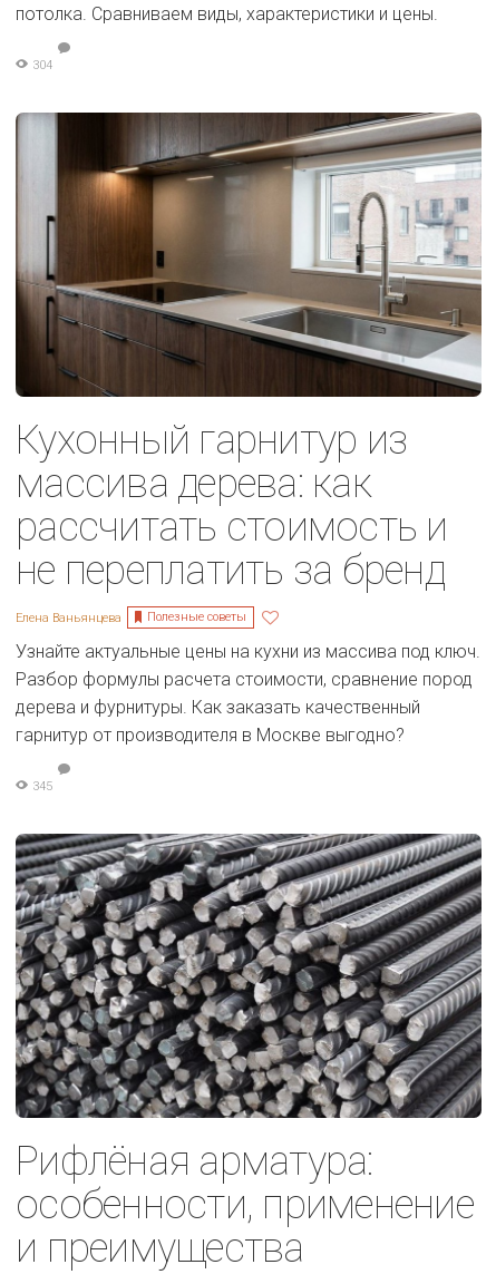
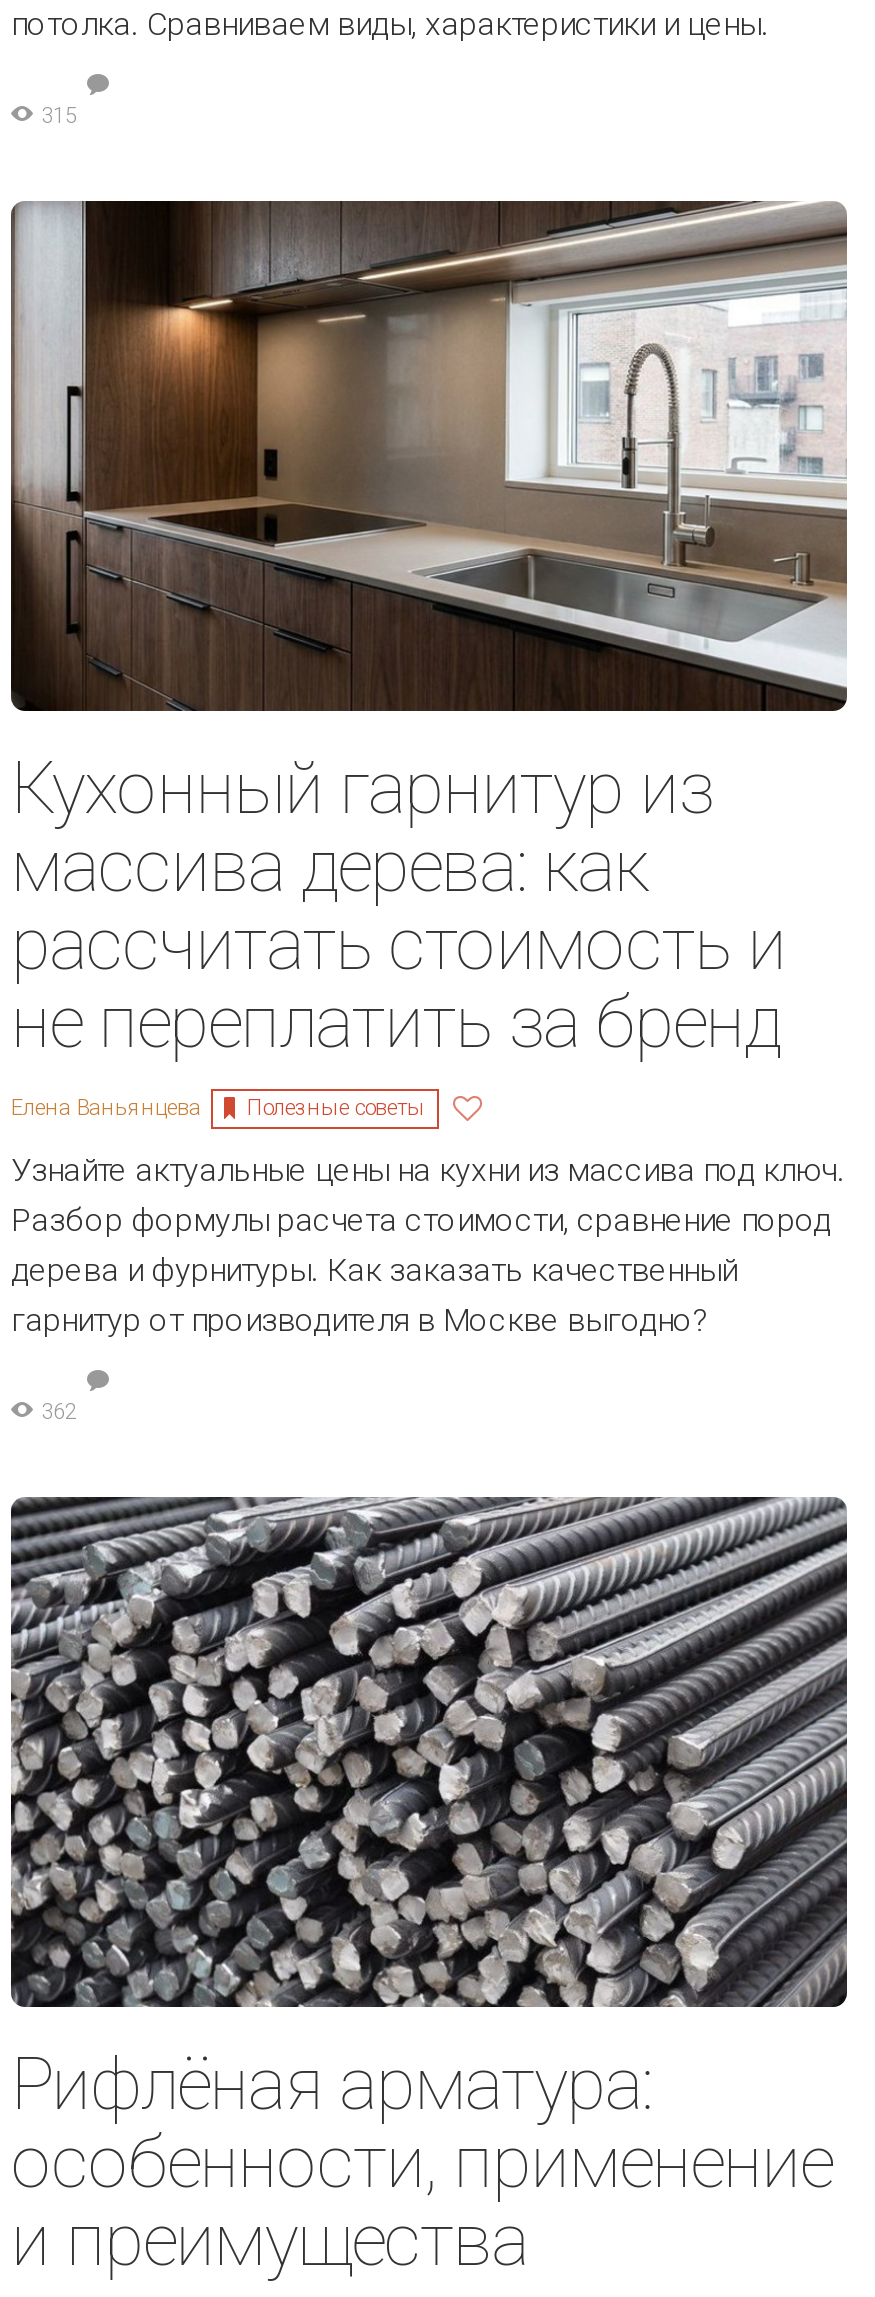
[32,58,52,72] 304 -> [41,104,77,130] 315
[32,780,52,794] 345 -> [41,1399,77,1425] 362

